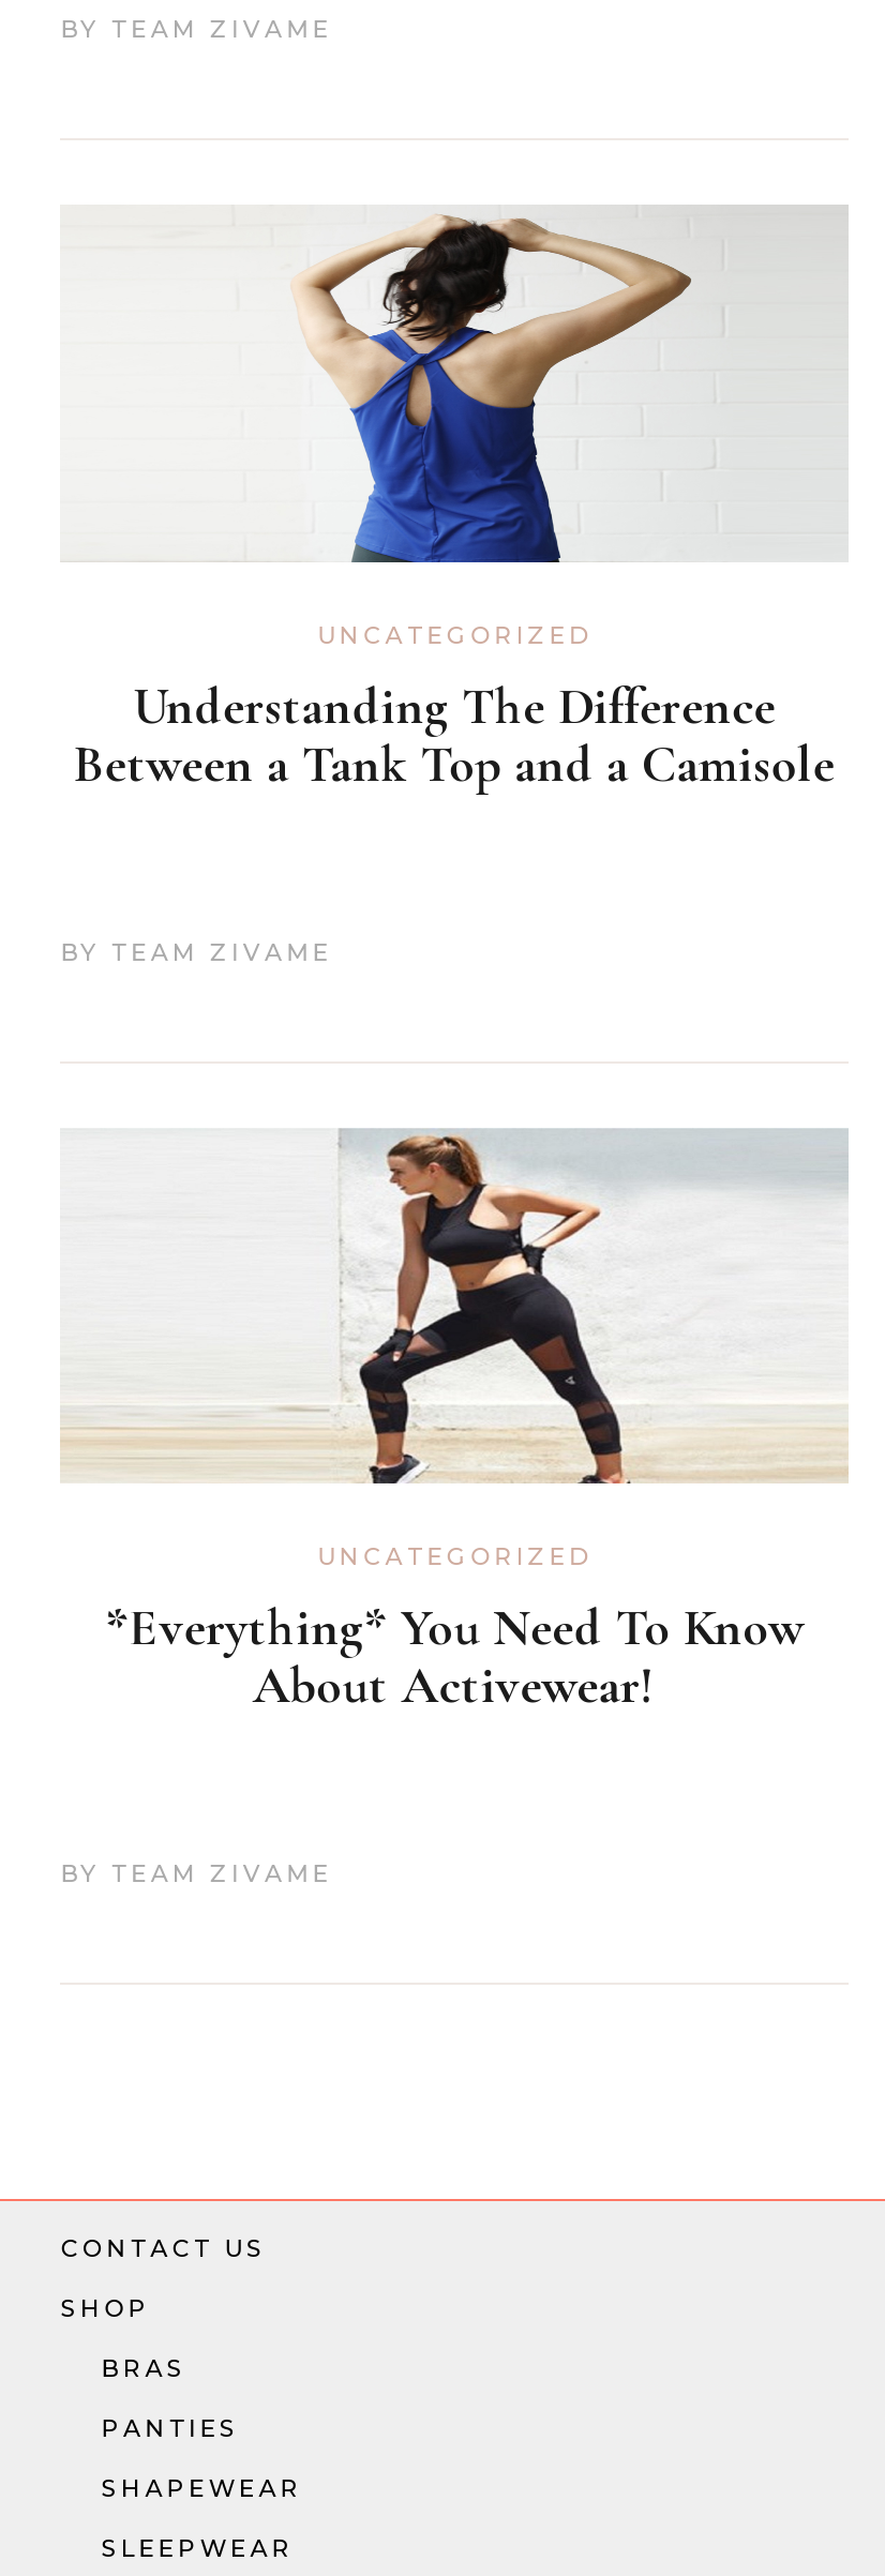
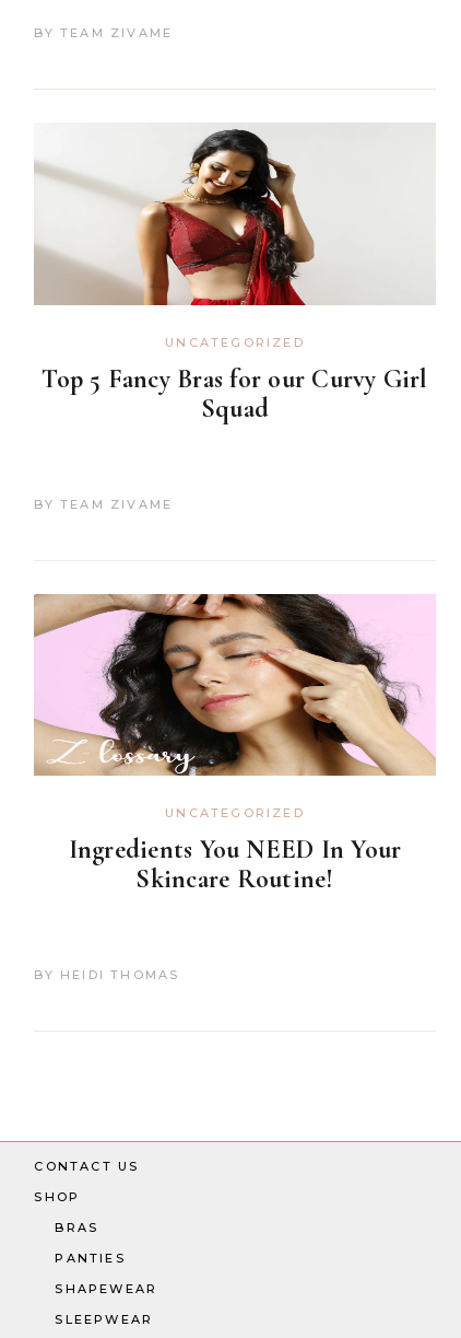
[62,215,694,564] [image] -> [34,129,355,306] [image]
[74,675,835,795] Understanding The Difference | Between a Tank Top and a Camisole -> [42,363,428,424] Top 5 Fancy Bras for our Curvy Girl | Squad
[60,1128,849,1486] [image] -> [33,593,435,777] [image]
[105,1597,804,1717] *Everything* You Need To Know | About Activewear! -> [68,834,401,895] Ingredients You NEED In Your | Skincare Routine!
[61,1859,332,1889] BY TEAM ZIVAME -> [34,967,179,983] BY HEIDI THOMAS

